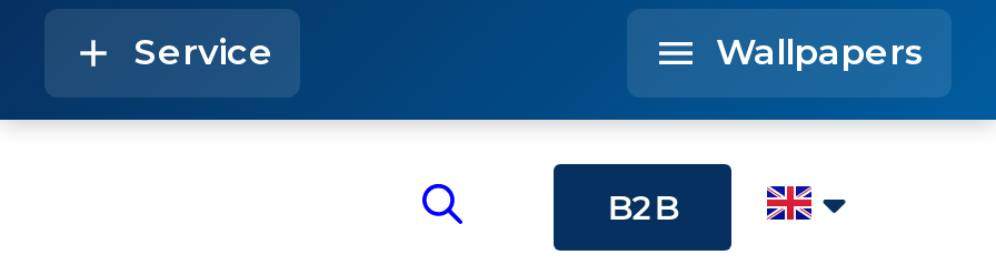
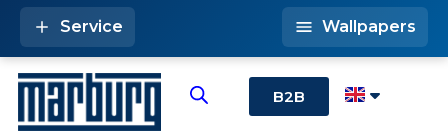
none -> [17,72,162,132] [image]

